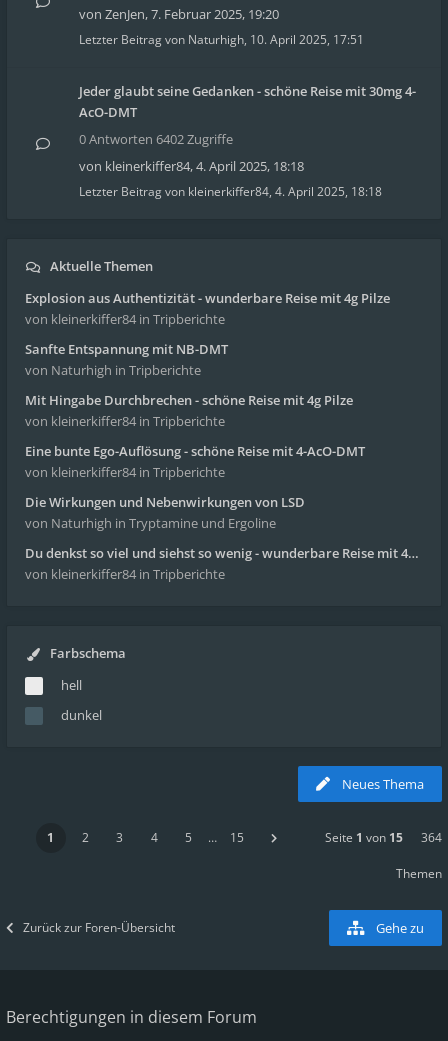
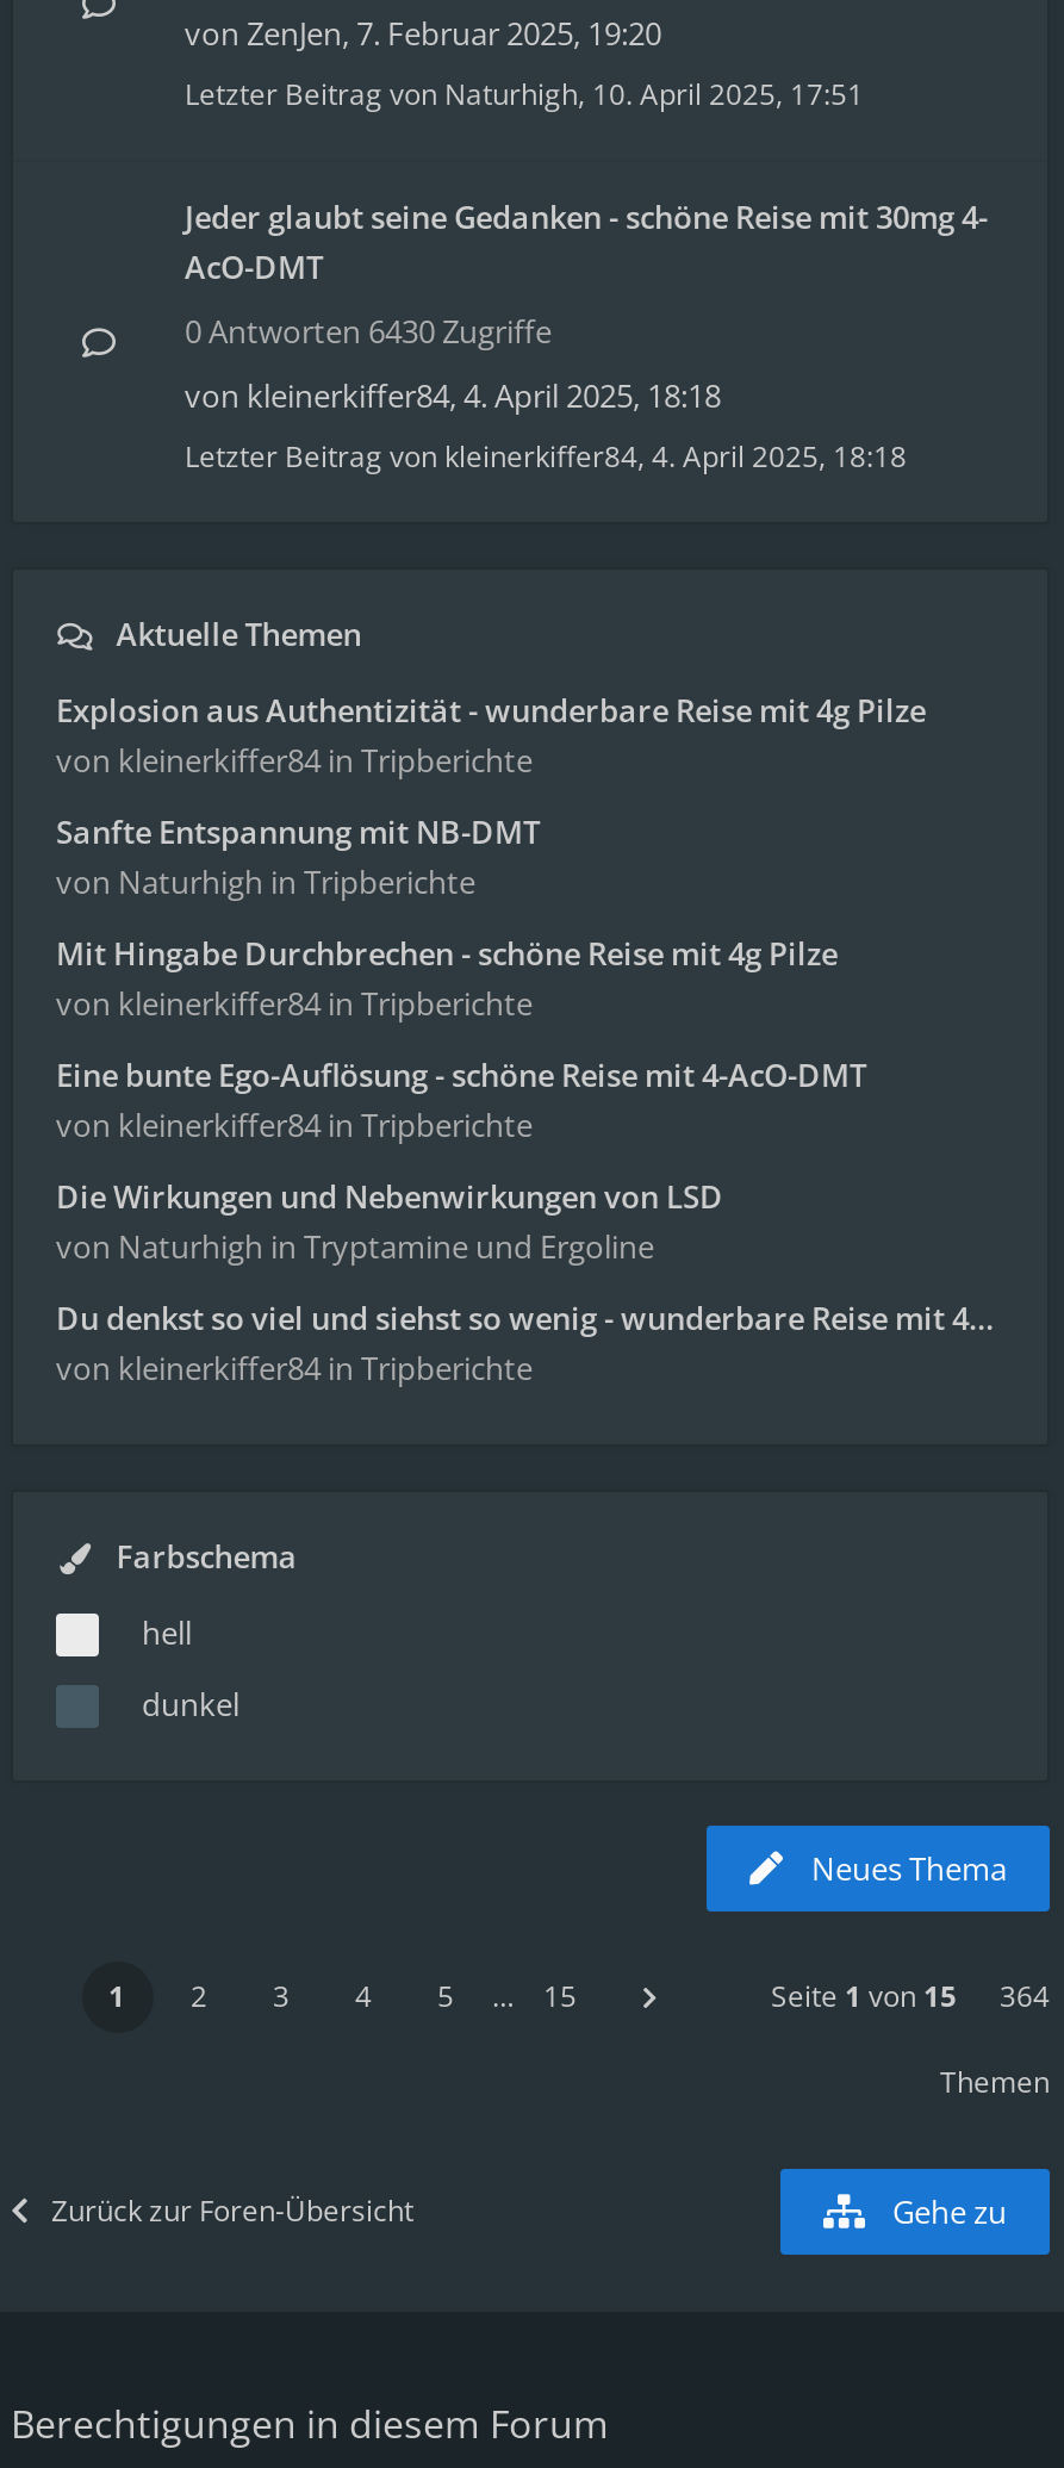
[79,130,233,148] 0 Antworten 6402 Zugriffe -> [185,310,552,353] 0 Antworten 6430 Zugriffe

